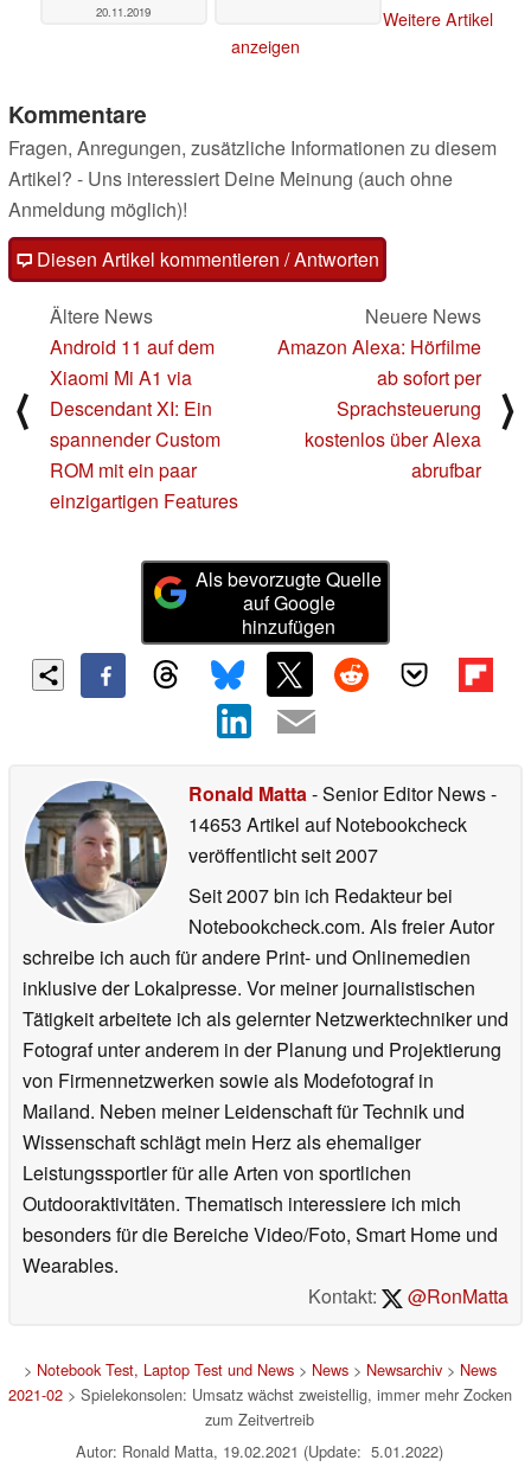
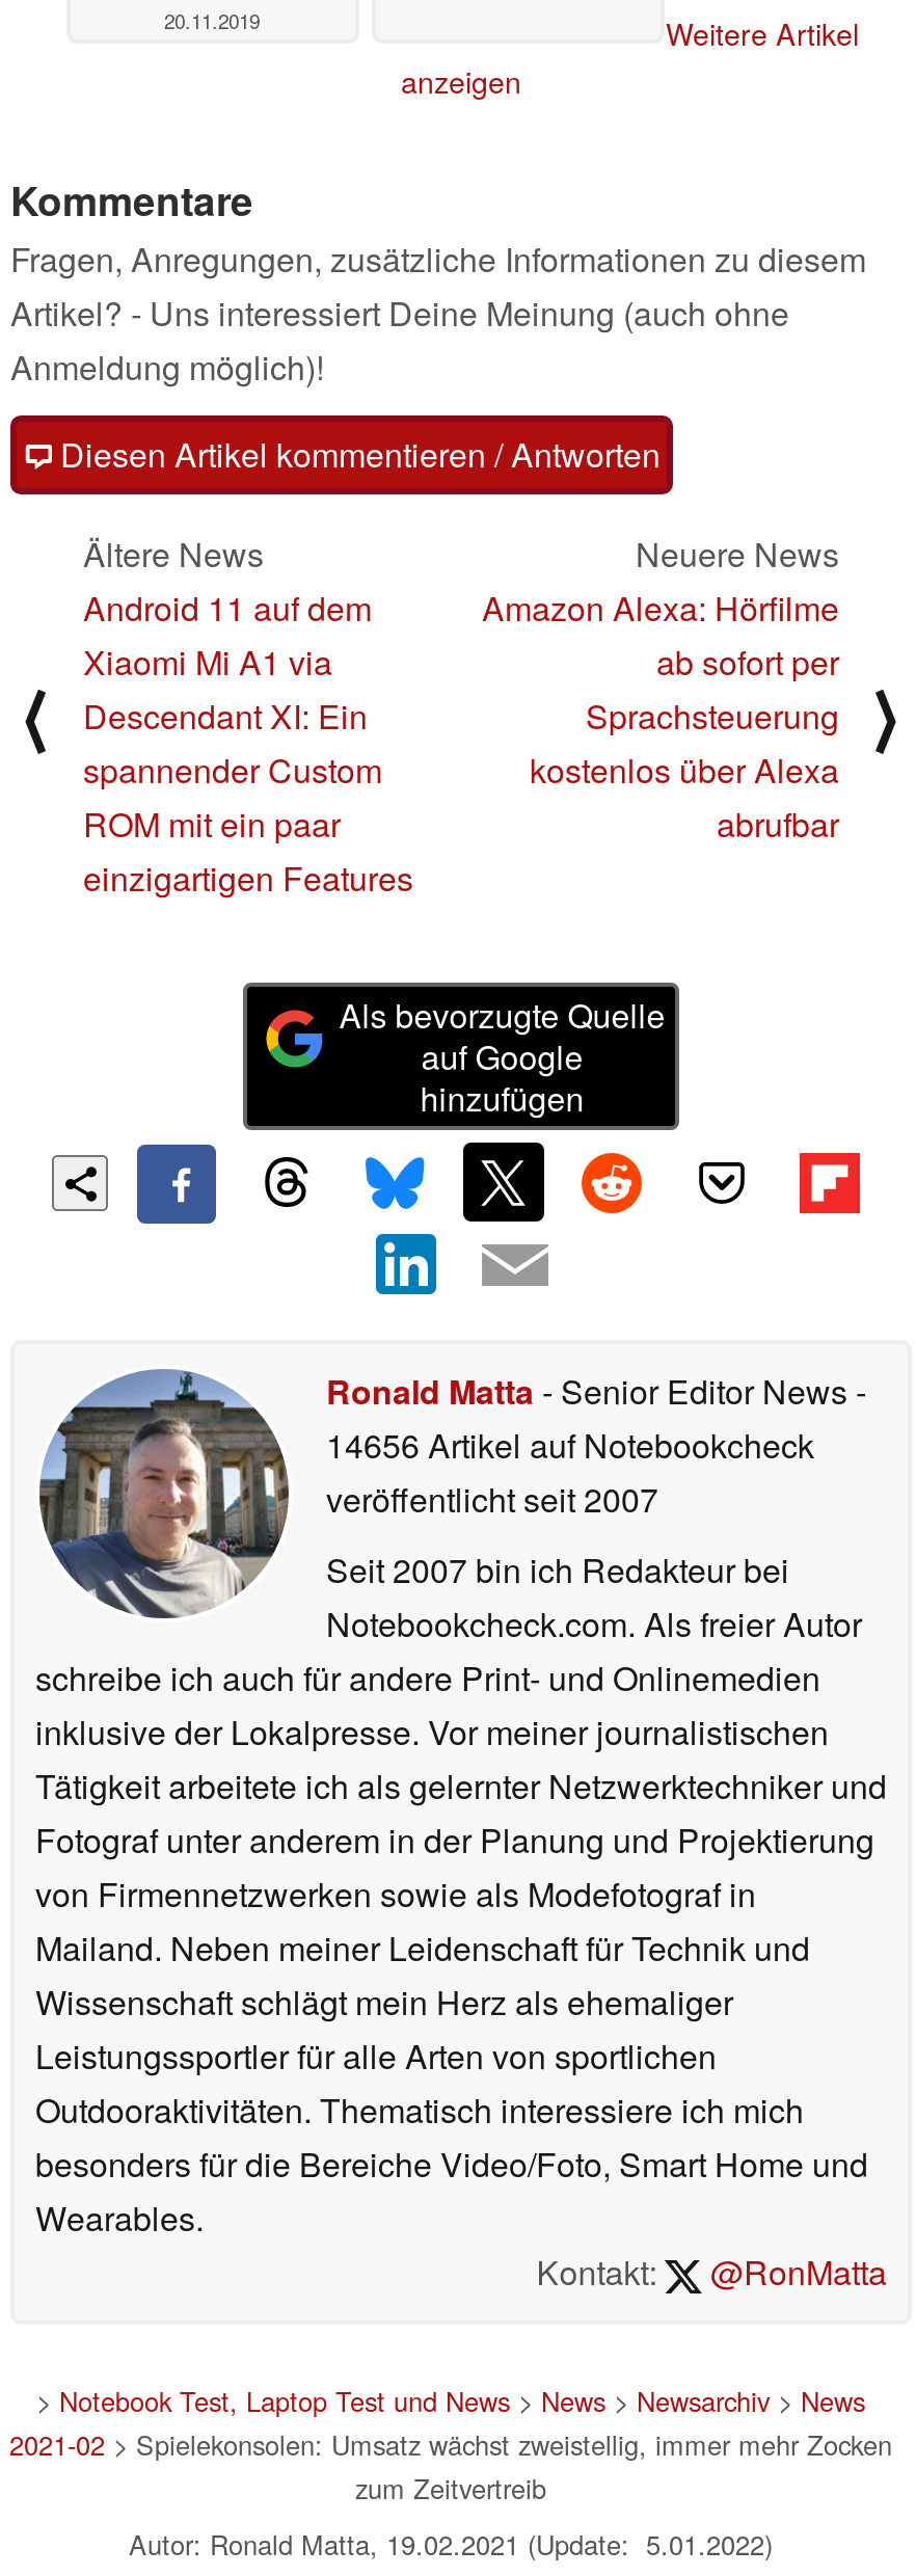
[188,811,467,838] 14653 Artikel auf Notebookcheck -> [326,1421,814,1469] 14656 Artikel auf Notebookcheck

